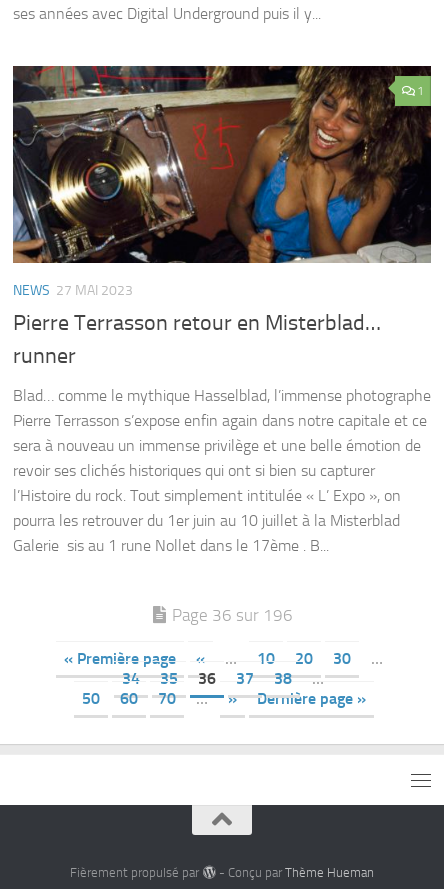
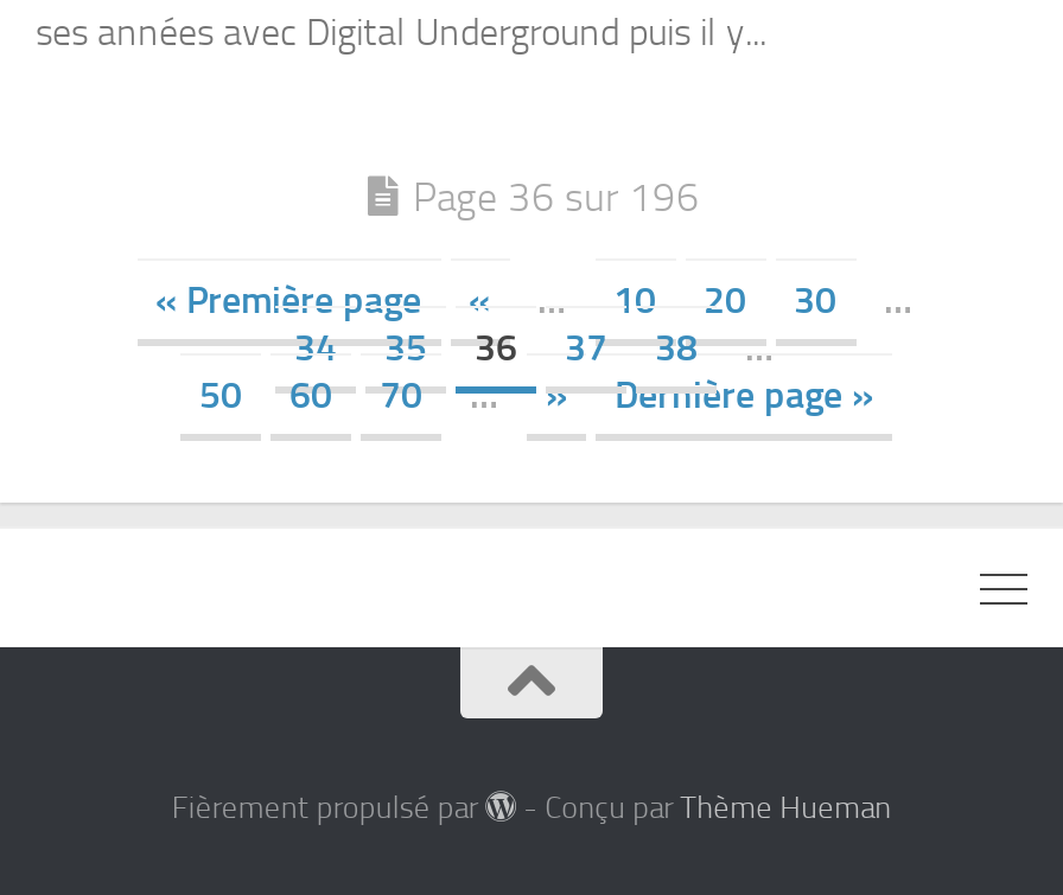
[12,65,432,264] [image] | 1 -> none
[13,282,431,555] NEWS 27 MAI 2023 | Pierre Terrasson retour en Misterblad… | runner | Blad… comme le mythique Hasselblad, l’immense photographe | Pierre Terrasson s’expose enfin again dans notre capitale et ce | sera à nouveau un immense privilège et une belle émotion de | revoir ses clichés historiques qui ont si bien su capturer | l’Histoire du rock. Tout simplement intitulée « L’ Expo », on | pourra les retrouver du 1er juin au 10 juillet à la Misterblad | Galerie sis au 1 rune Nollet dans le 17ème . B... -> none

